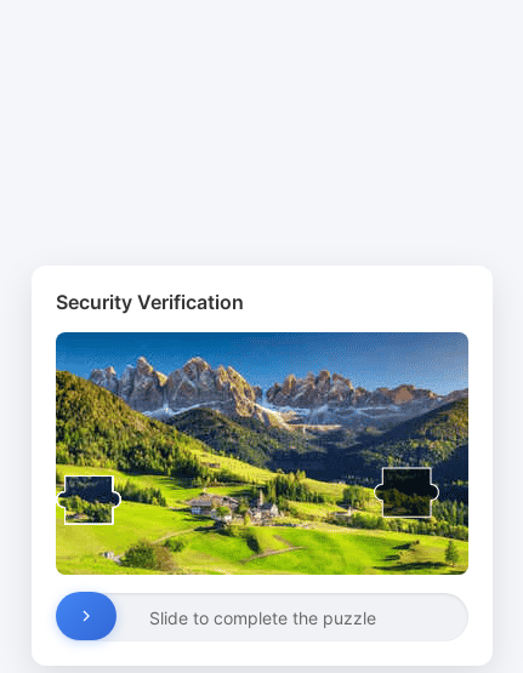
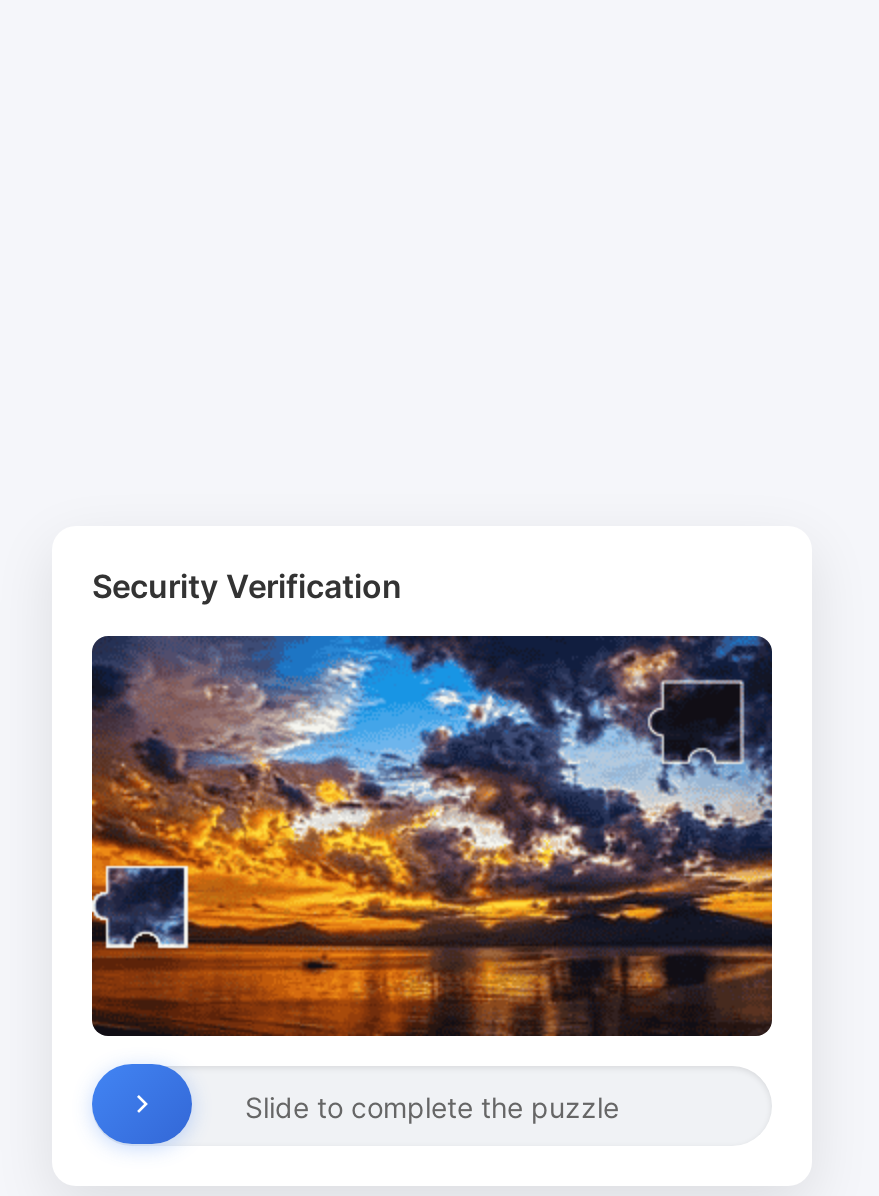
[55,331,470,576] [image] -> [90,634,774,1038] [image]

